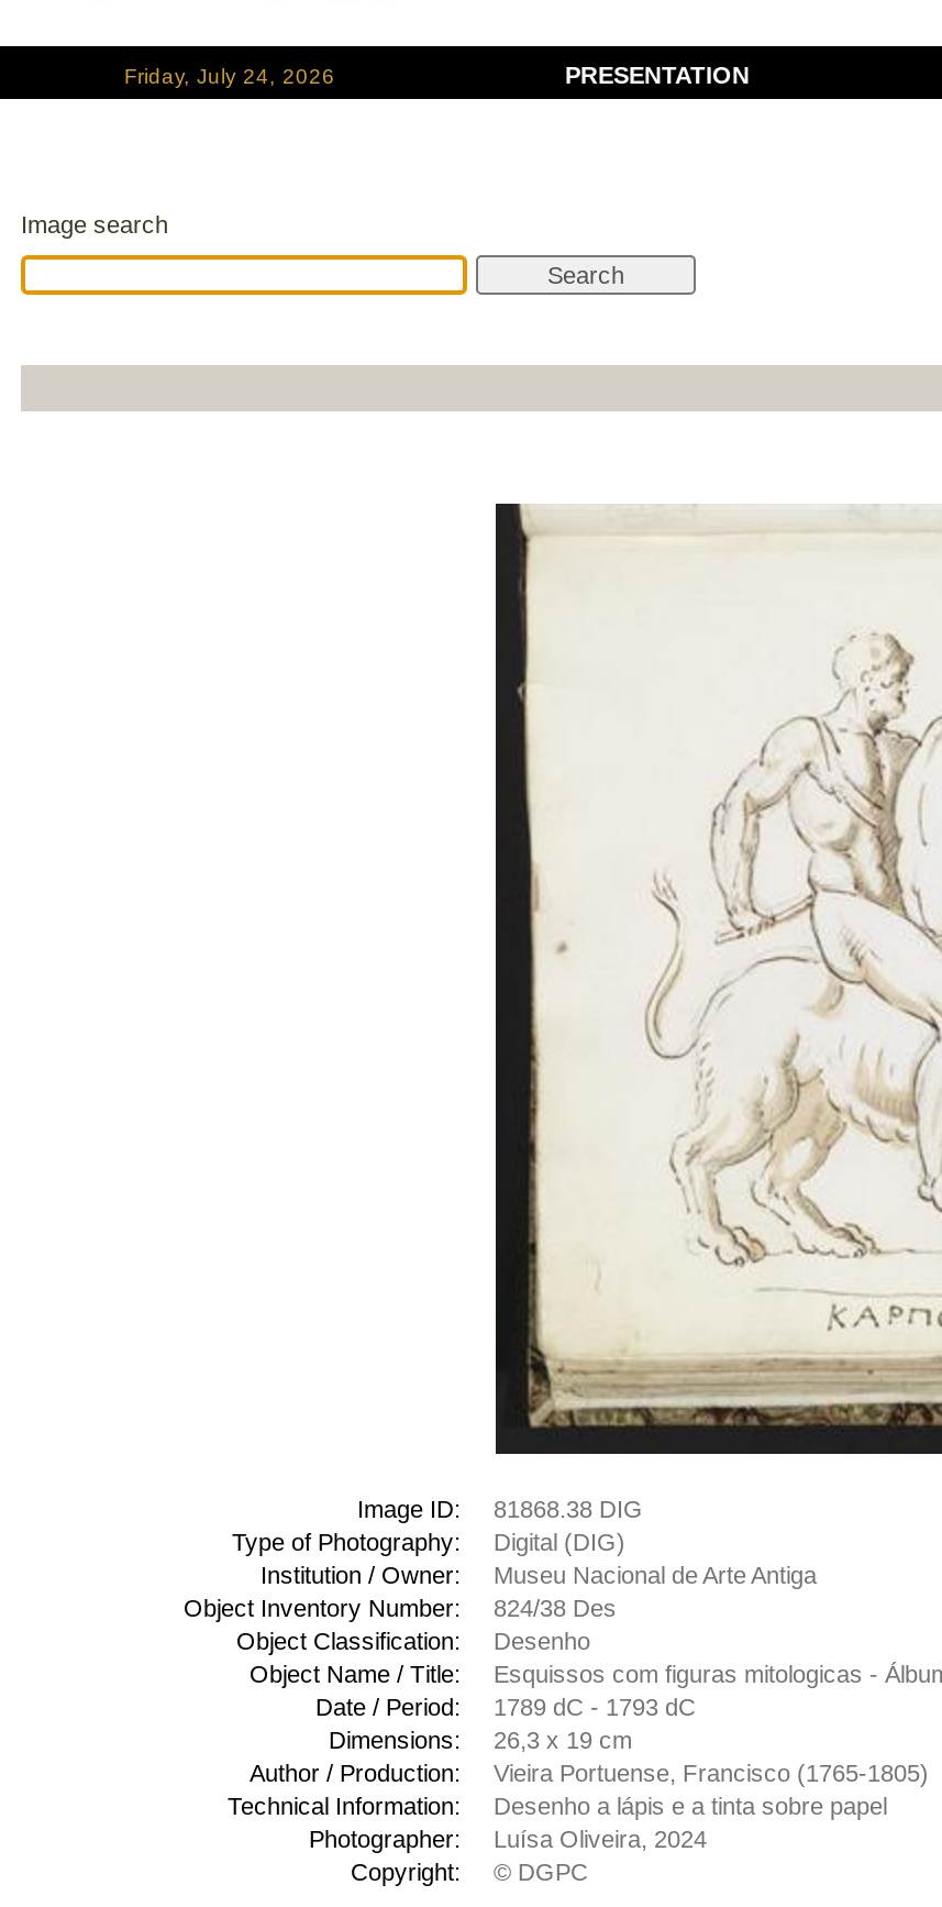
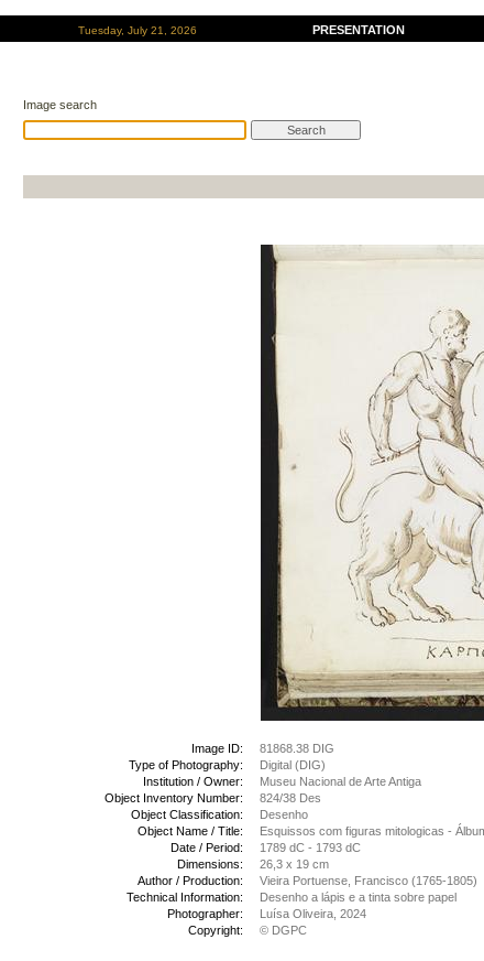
[124,64,335,88] Friday, July 24, 2026 -> [78,24,197,36] Tuesday, July 21, 2026

